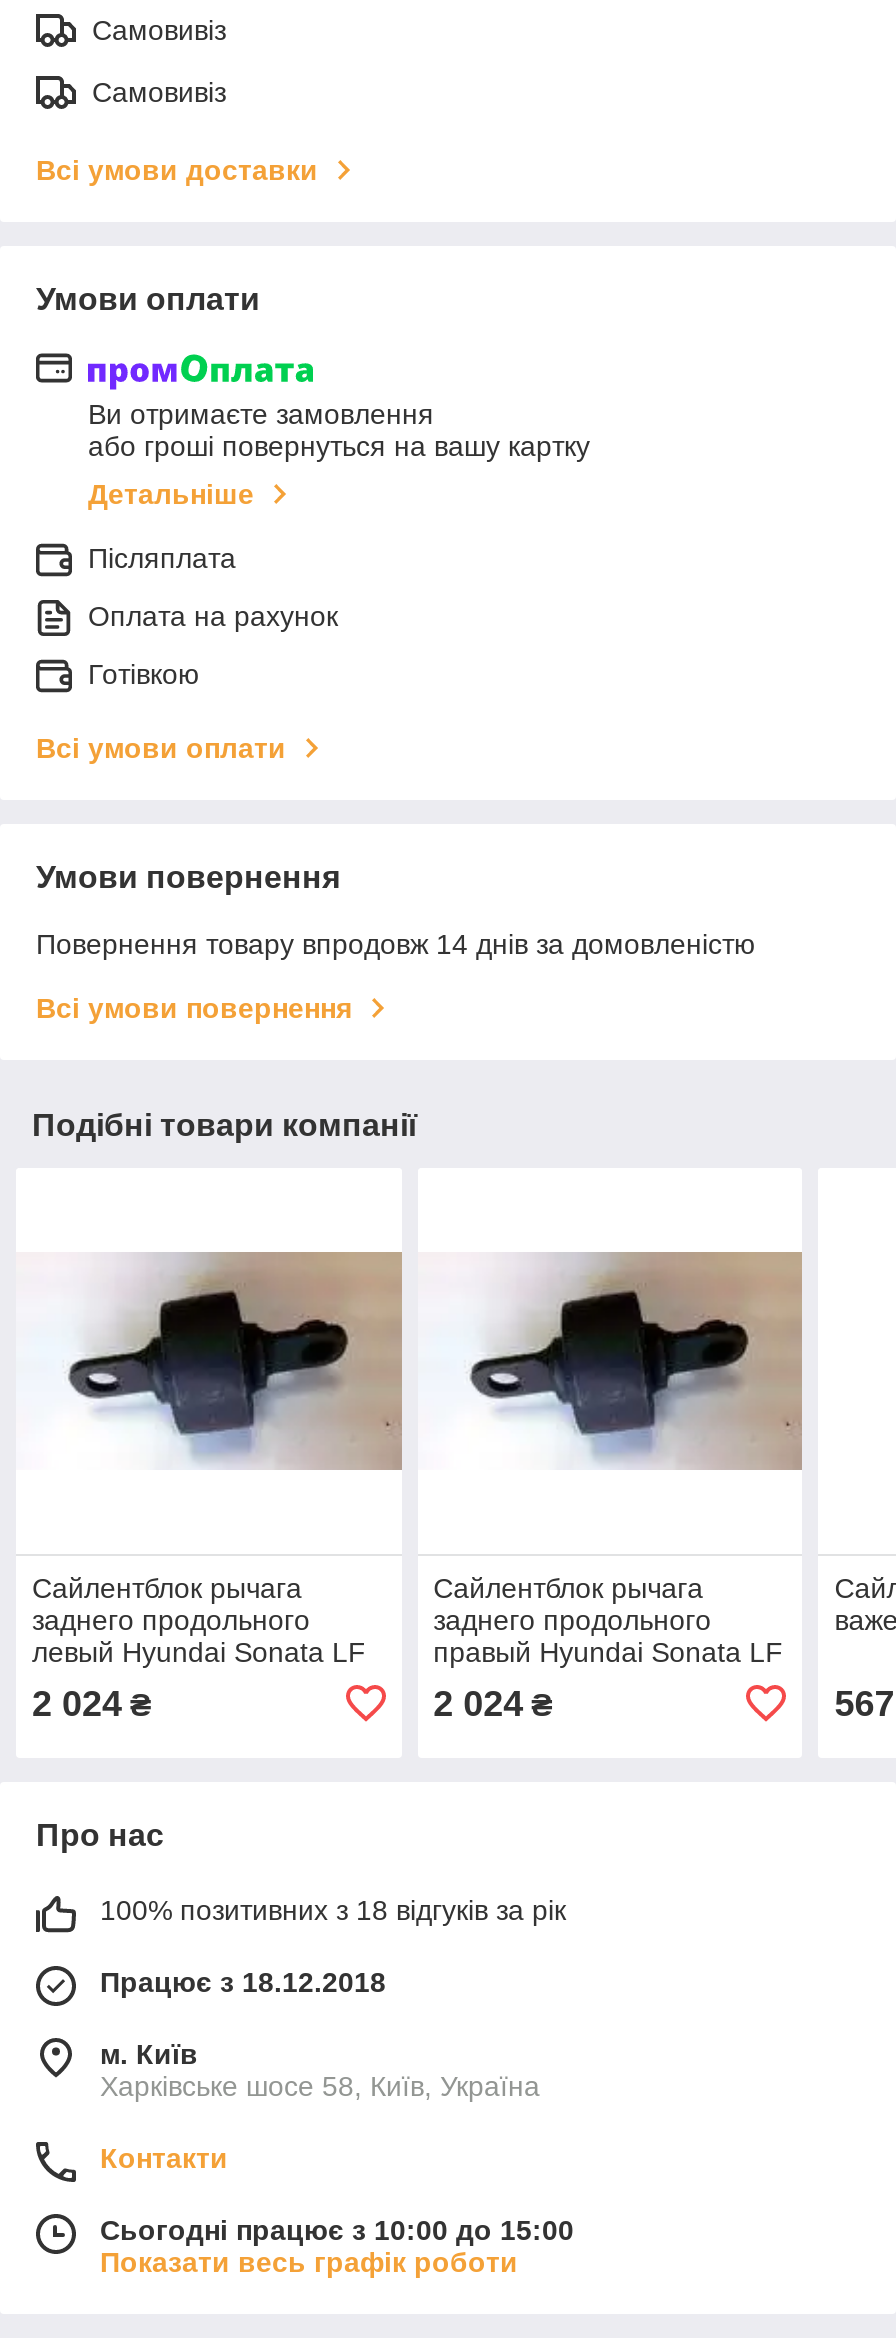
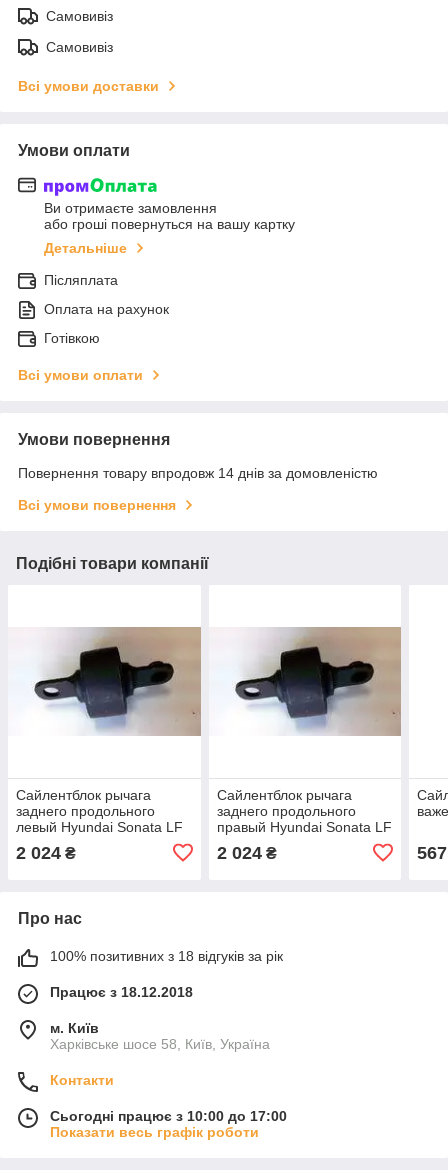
[100,2214,574,2246] Сьогодні працює з 10:00 до 15:00 -> [50,1108,287,1124] Сьогодні працює з 10:00 до 17:00

